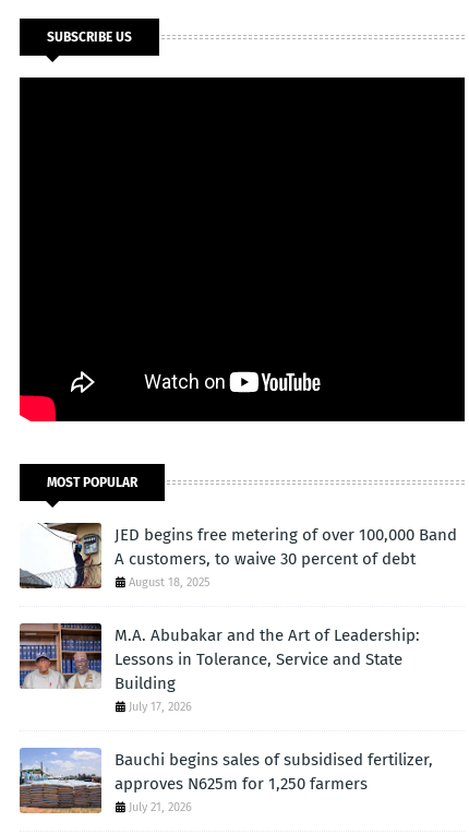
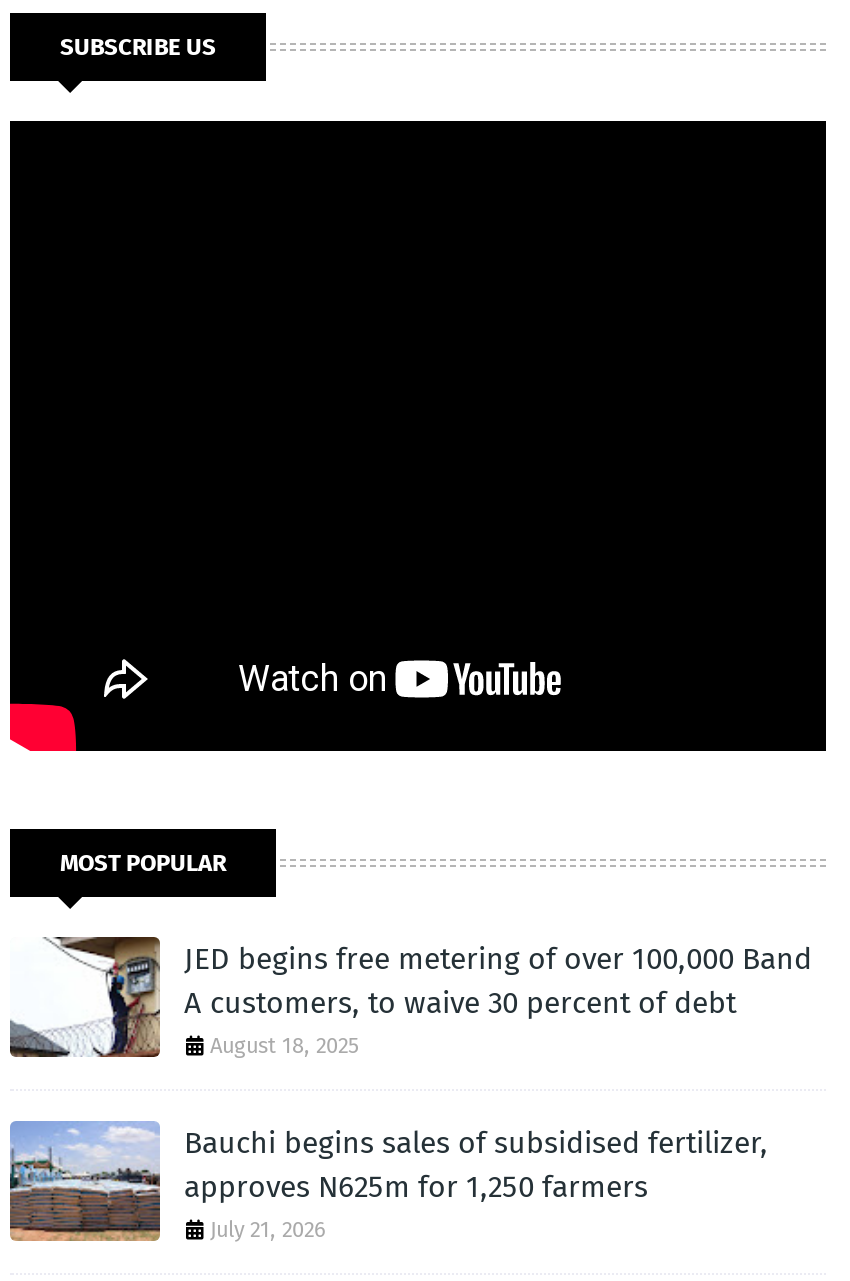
[19,622,420,714] [image] | M.A. Abubakar and the Art of Leadership: | Lessons in Tolerance, Service and State | Building | July 17, 2026 -> none

